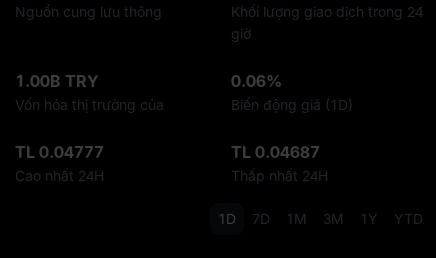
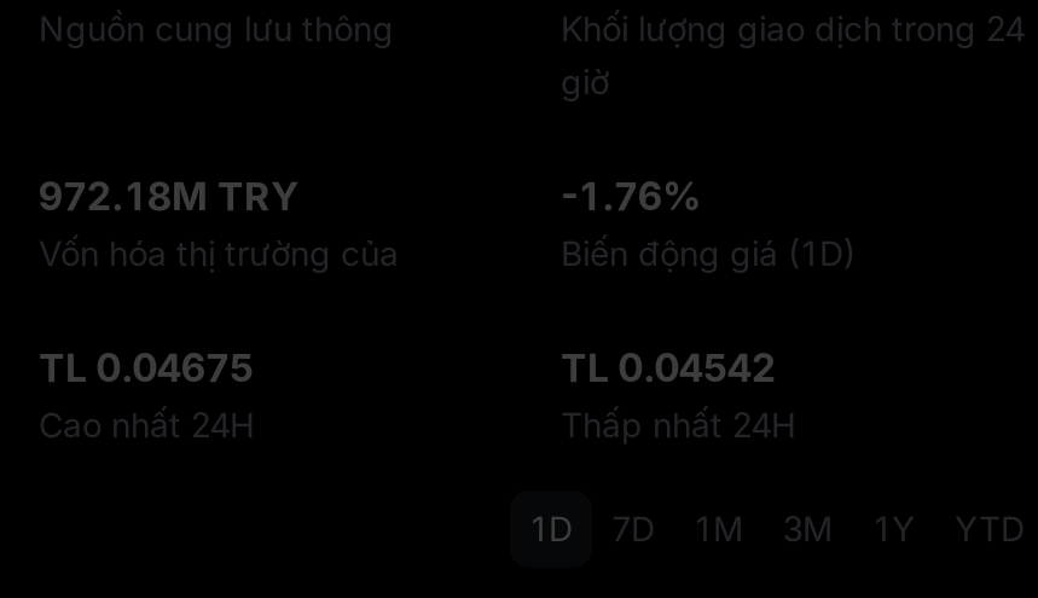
[15,71,99,91] 1.00B TRY -> [39,172,300,220] 972.18M TRY
[231,71,282,91] 0.06% -> [561,172,701,220] -1.76%
[15,142,104,162] TL 0.04777 -> [39,343,254,391] TL 0.04675
[231,142,320,162] TL 0.04687 -> [561,343,776,391] TL 0.04542

